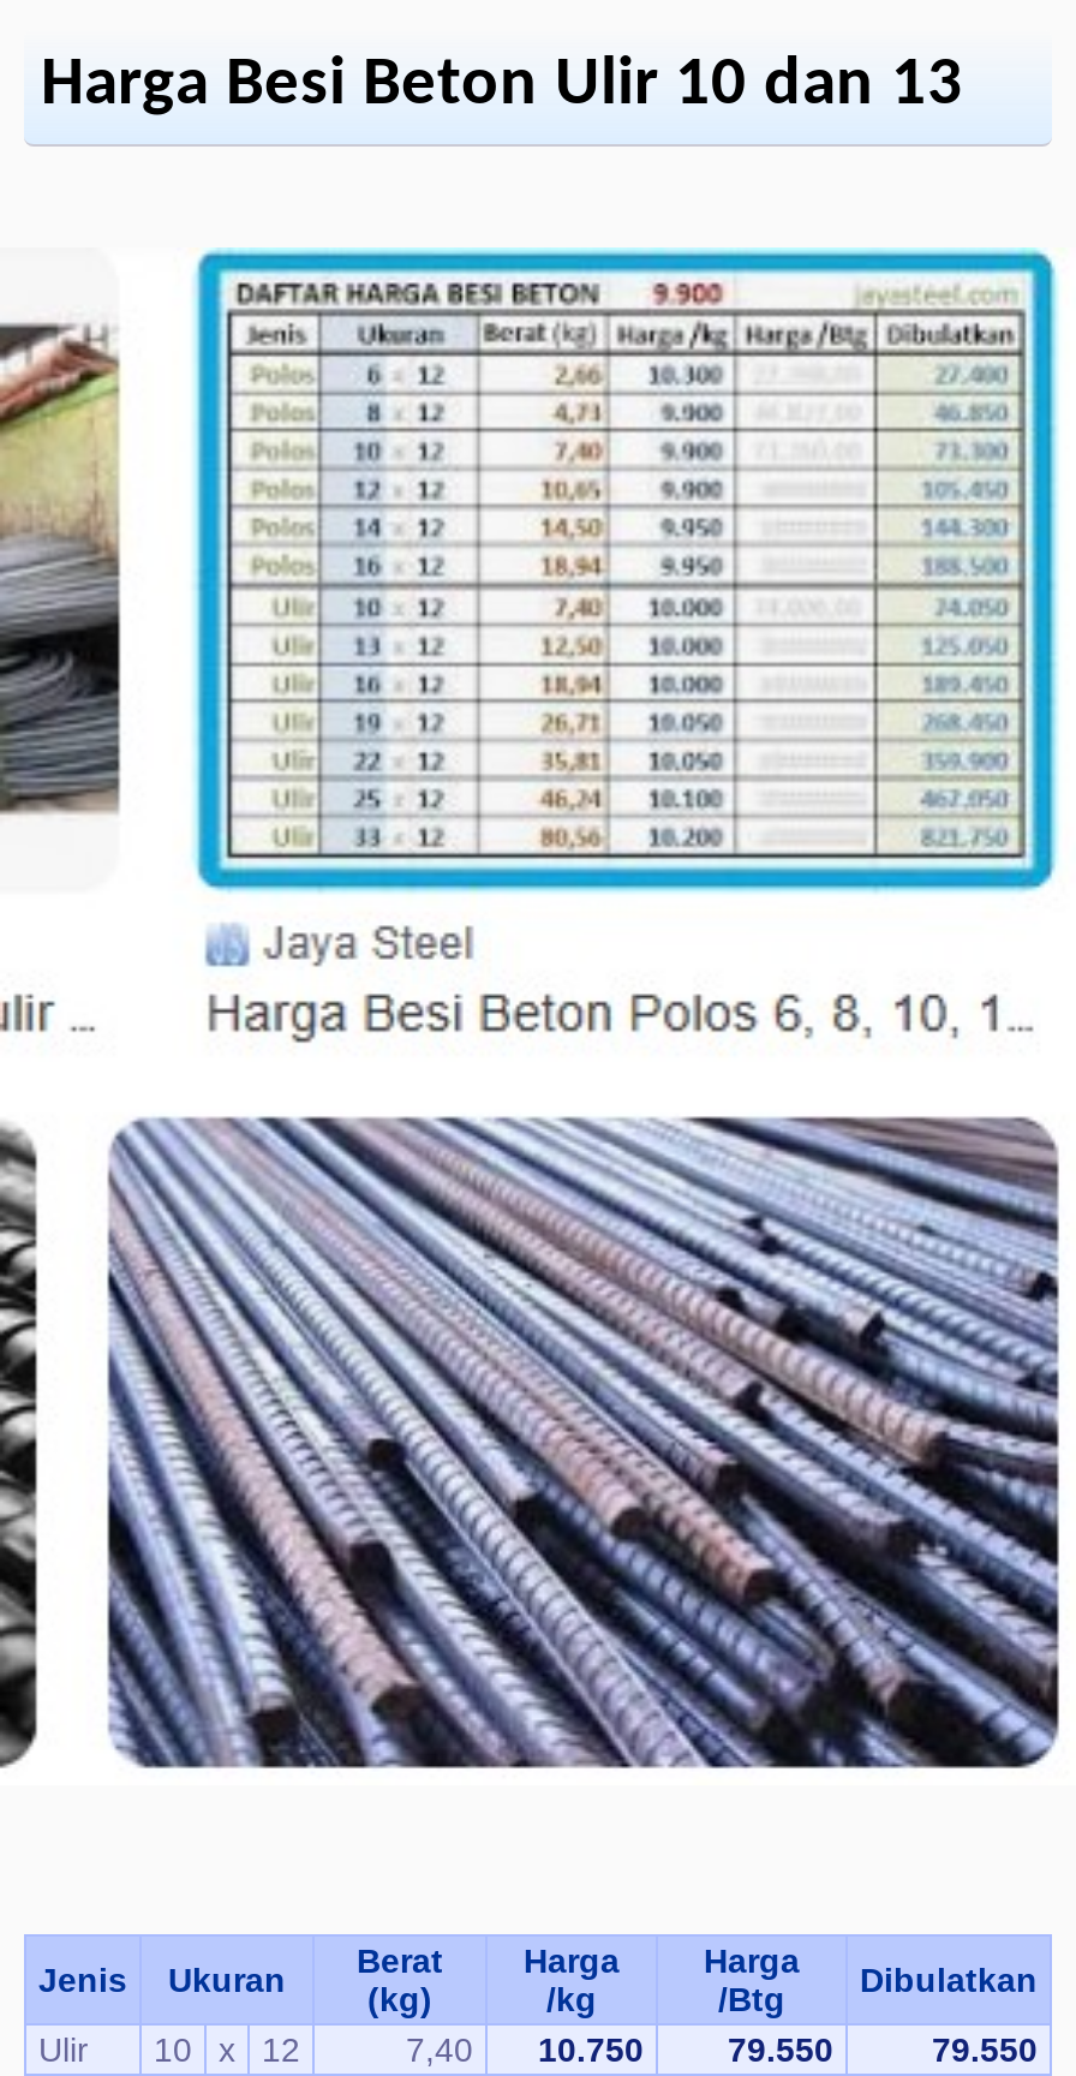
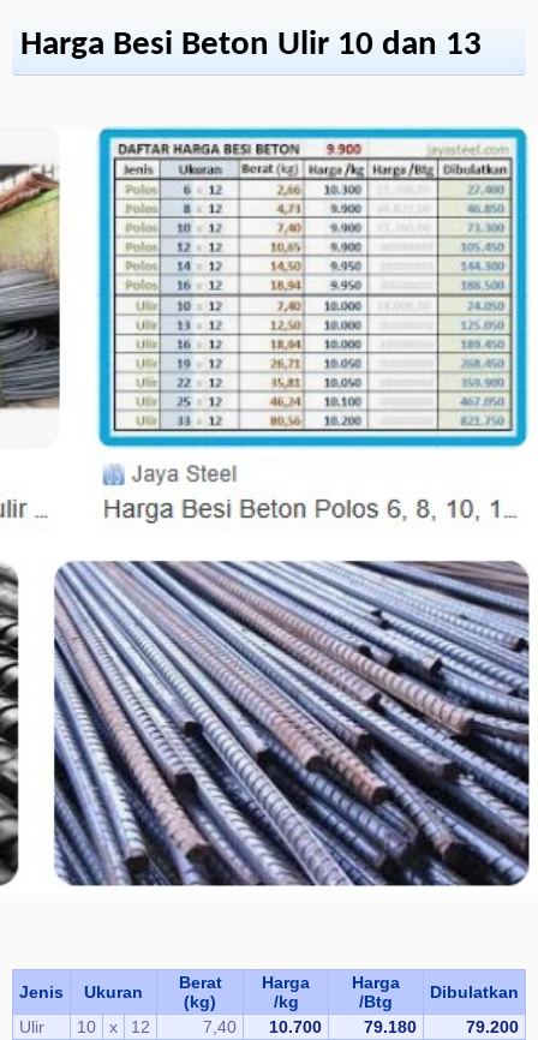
[406,2031,644,2070] 7,40 10.750 -> [203,1018,322,1037] 7,40 10.700
[728,2031,833,2070] 79.550 -> [364,1018,417,1037] 79.180
[932,2031,1038,2070] 79.550 -> [466,1018,519,1037] 79.200

